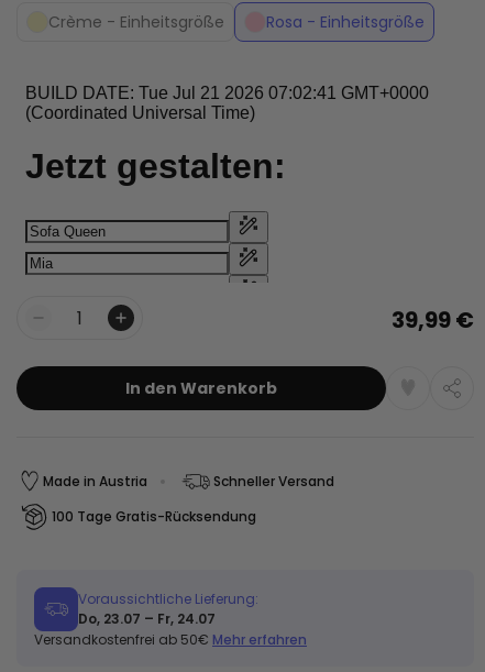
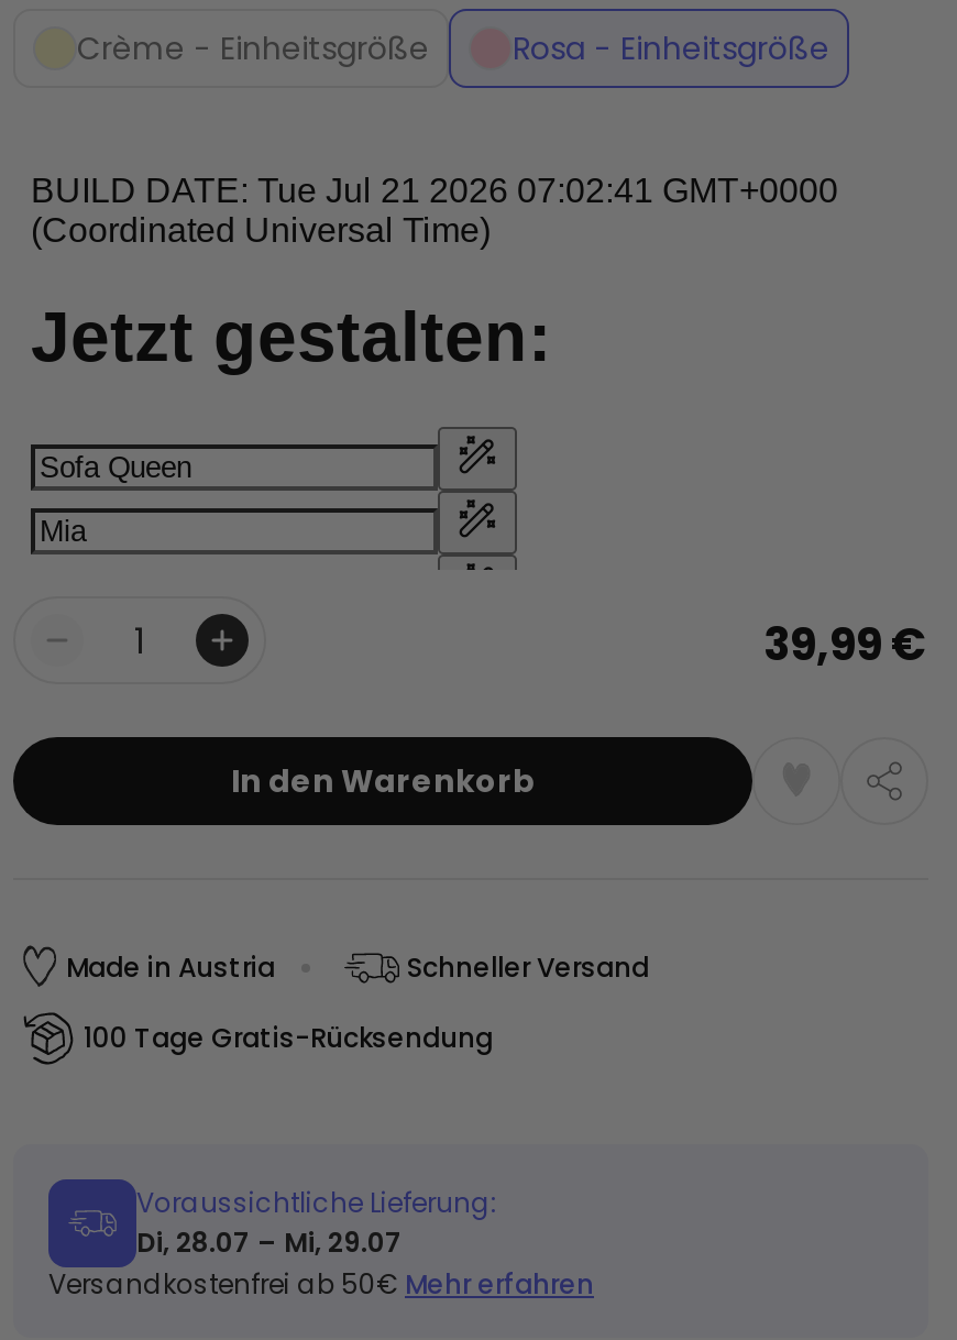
[78,609,216,628] Do, 23.07 – Fr, 24.07 -> [136,1223,403,1261] Di, 28.07 – Mi, 29.07

